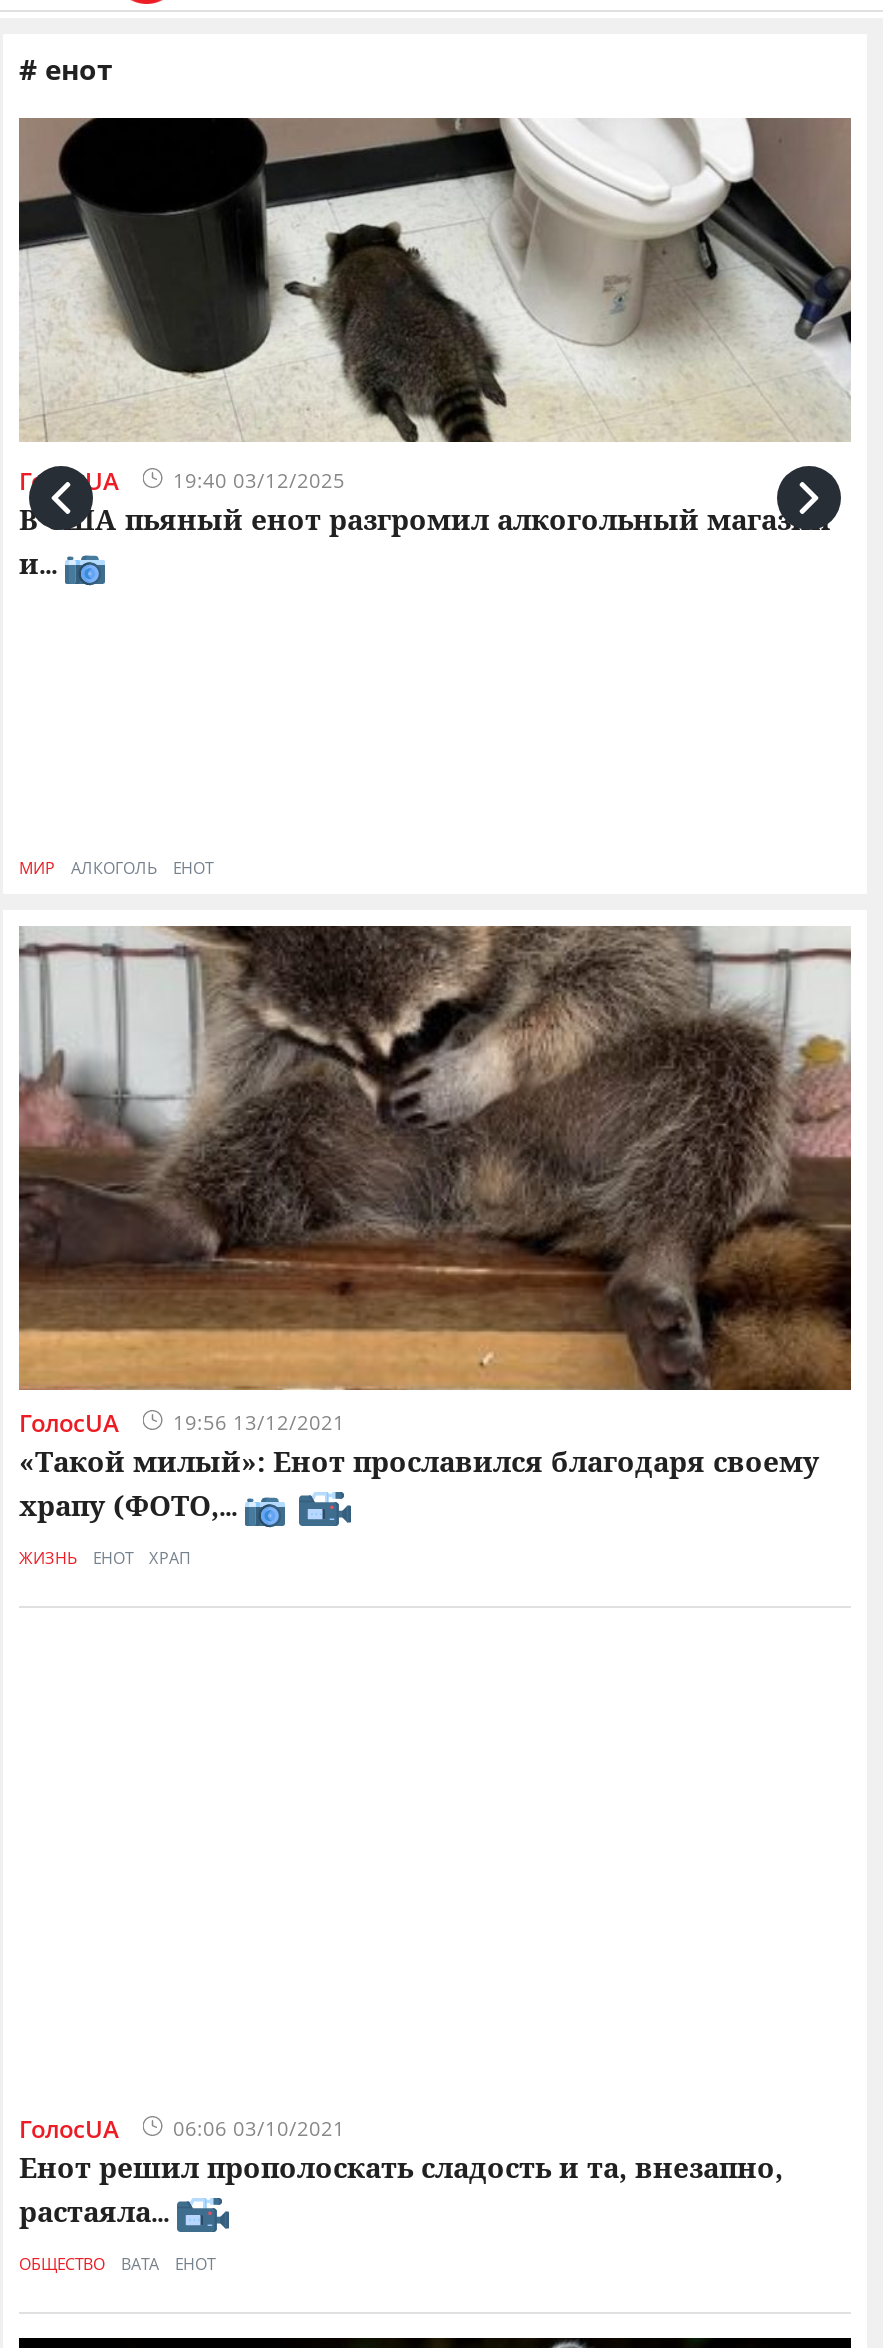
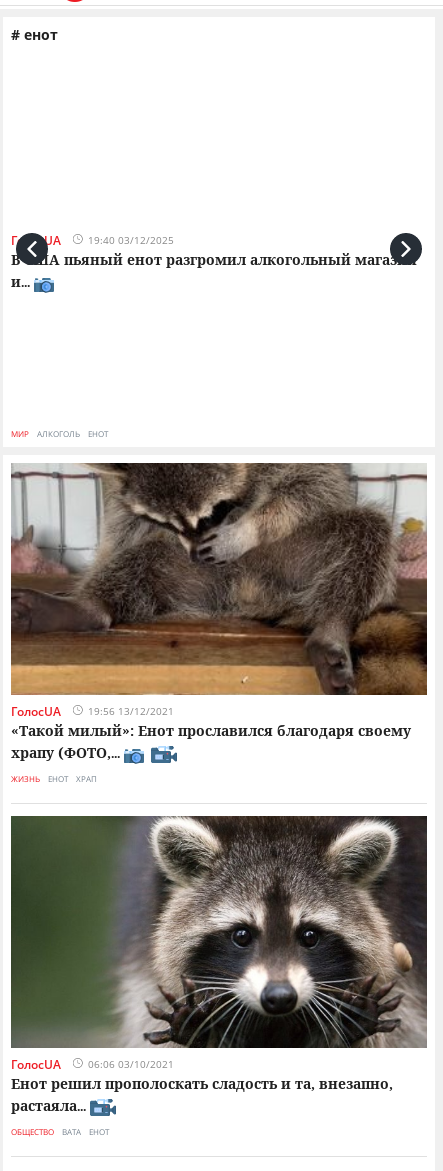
[17,116,853,444] [image] -> none
none -> [10,815,428,1049] [image]

